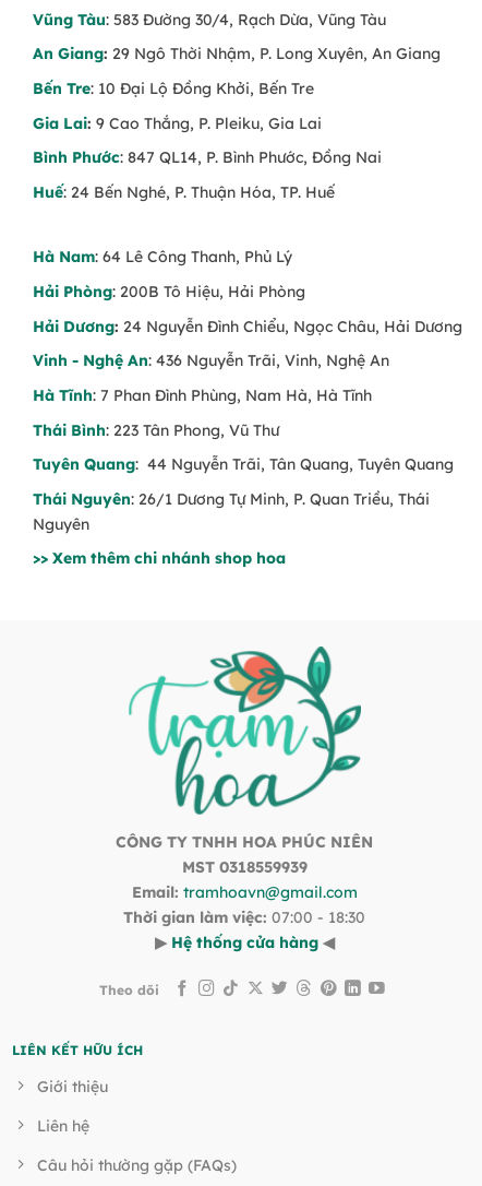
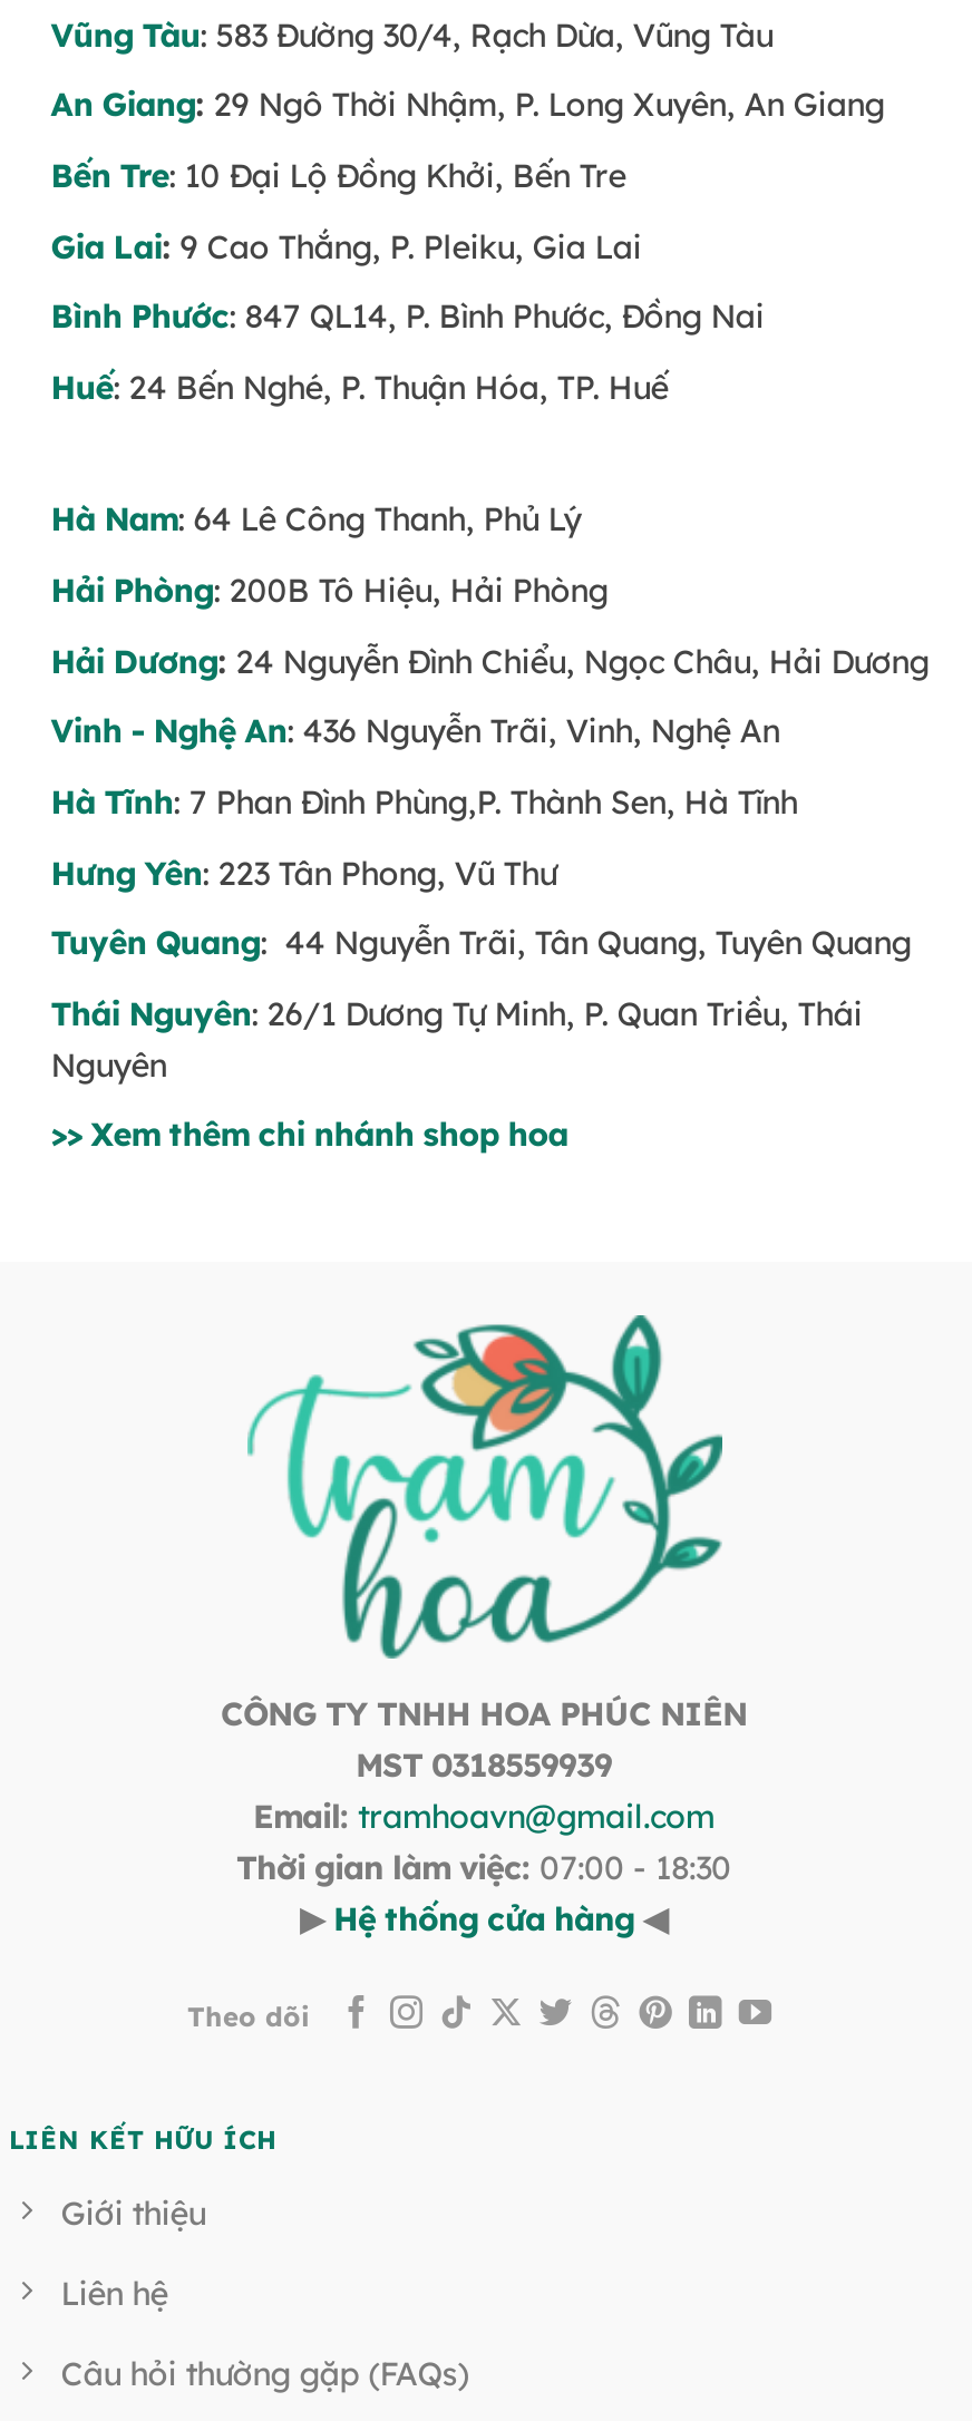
[32,385,372,405] Hà Tĩnh: 7 Phan Đình Phùng, Nam Hà, Hà Tĩnh -> [51,782,797,822] Hà Tĩnh: 7 Phan Đình Phùng,P. Thành Sen, Hà Tĩnh
[32,420,279,440] Thái Bình: 223 Tân Phong, Vũ Thư -> [51,853,557,893] Hưng Yên: 223 Tân Phong, Vũ Thư

